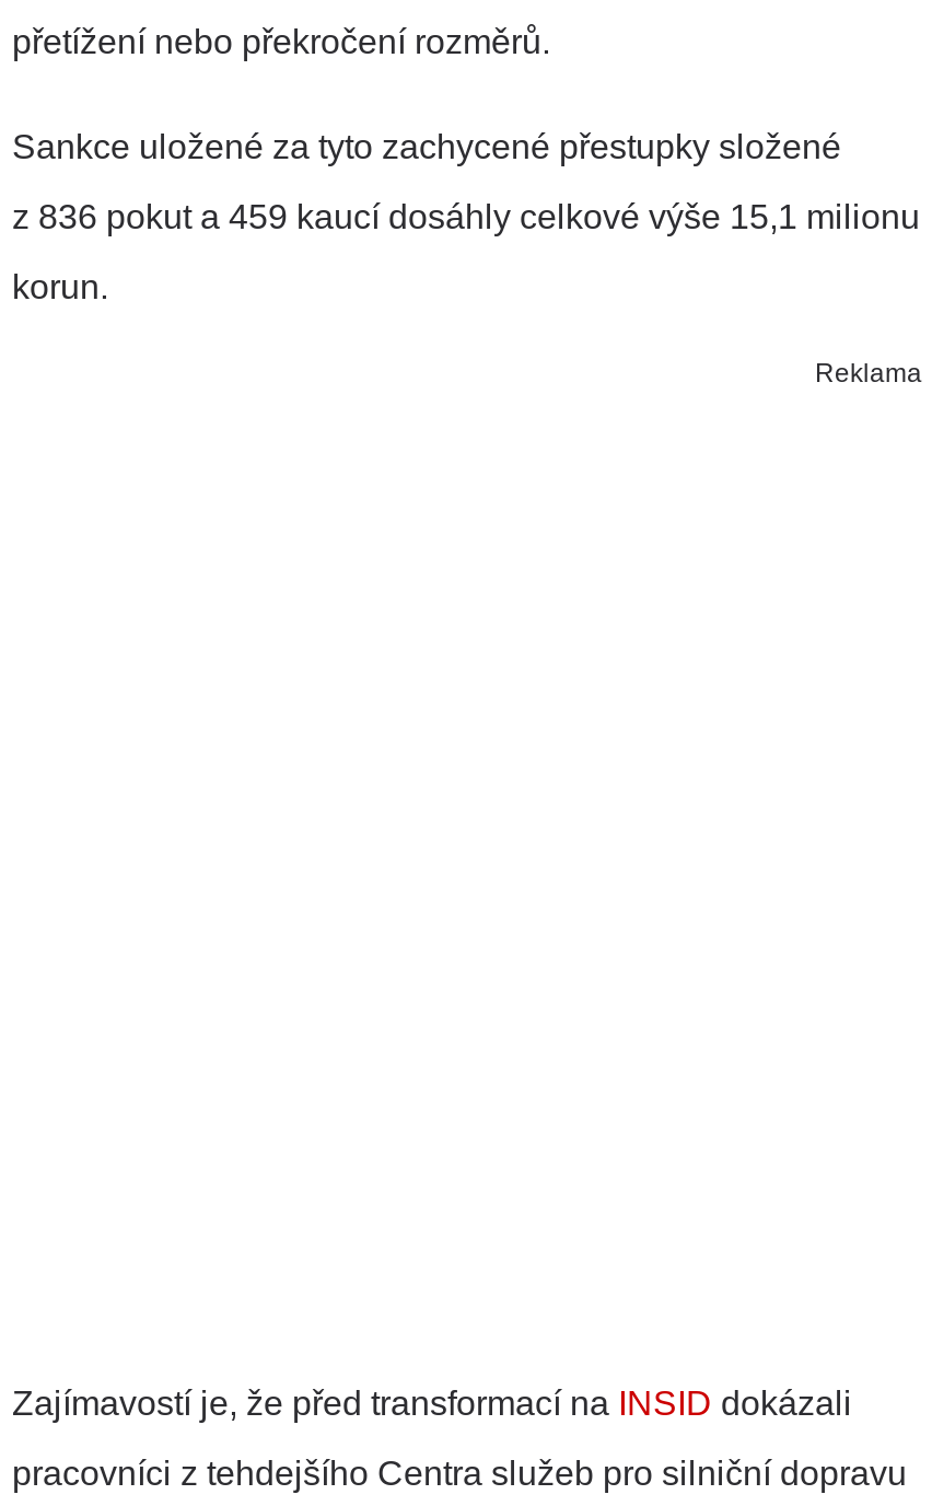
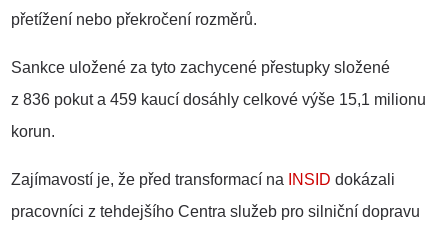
[815,357,922,388] Reklama -> none

